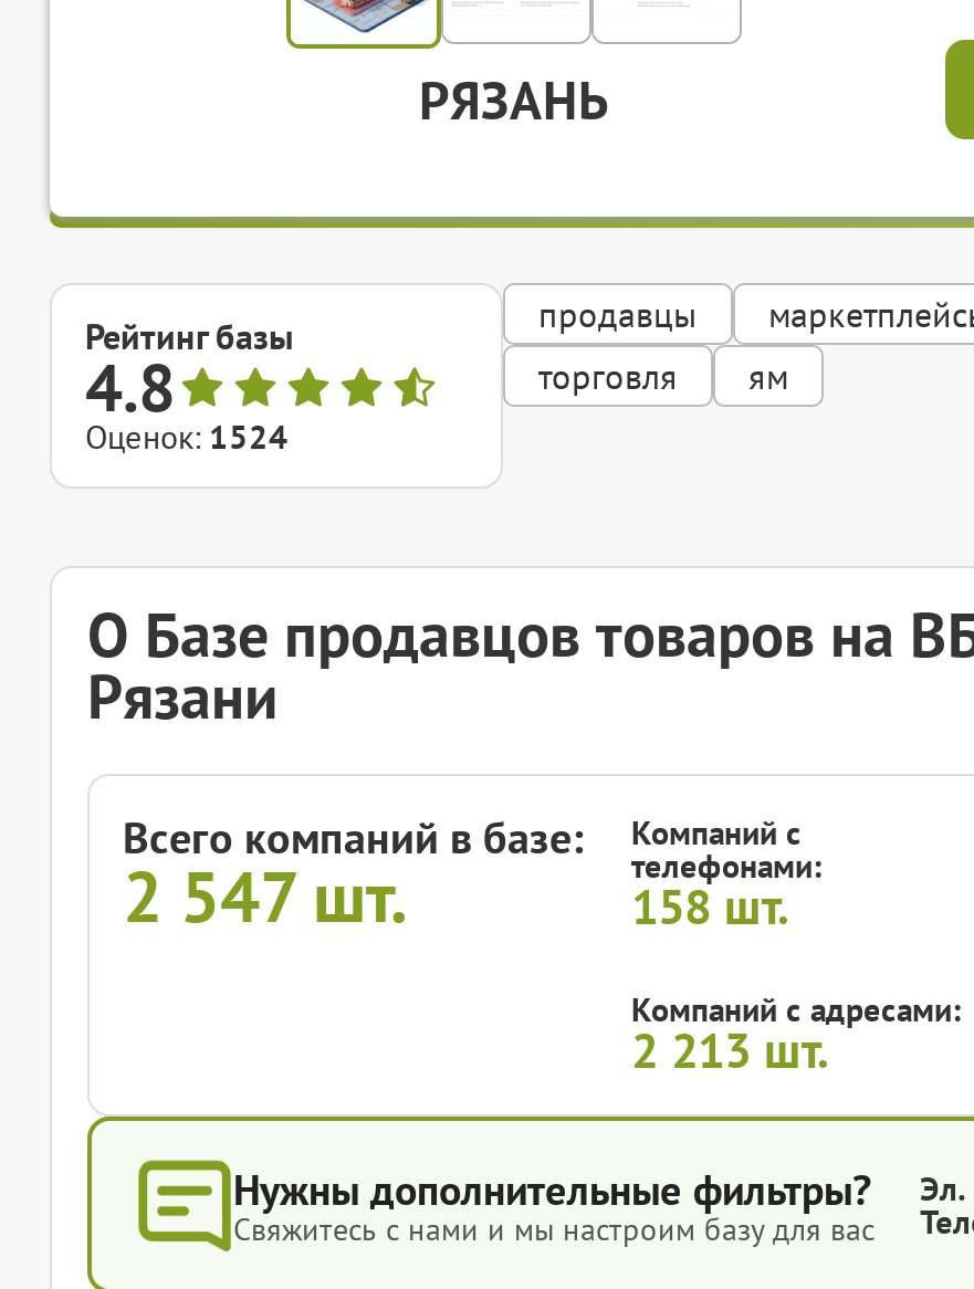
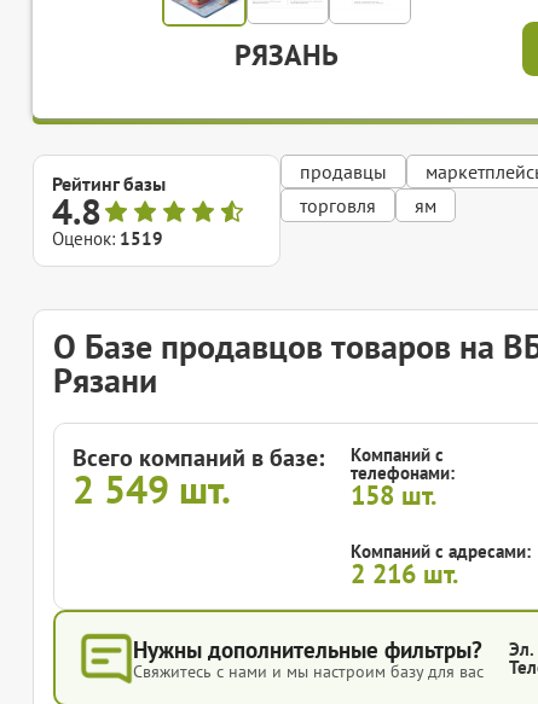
[85,416,289,458] Оценок: 1524 -> [52,227,163,250] Оценок: 1519
[123,850,408,943] 2 547шт. -> [73,464,231,515] 2 549шт.
[631,1019,828,1081] 2 213шт. -> [351,557,458,591] 2 216шт.

